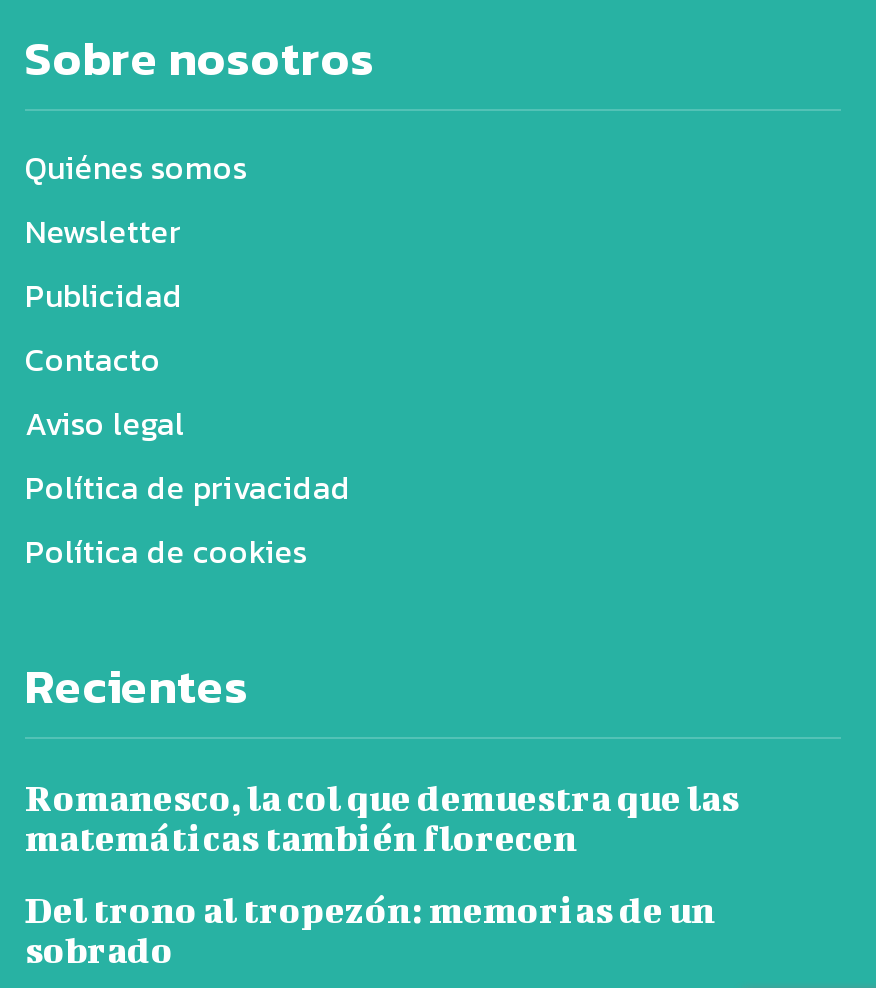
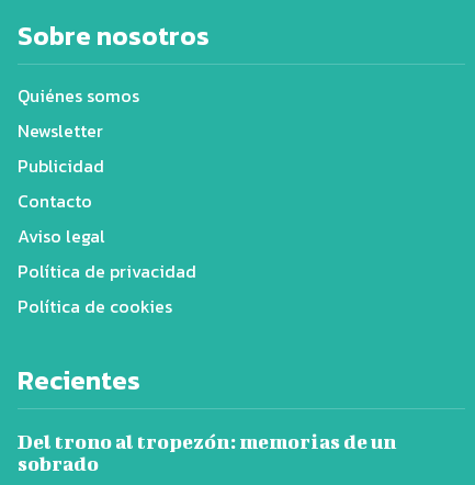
[25,776,739,858] Romanesco, la col que demuestra que las | matemáticas también florecen -> none

